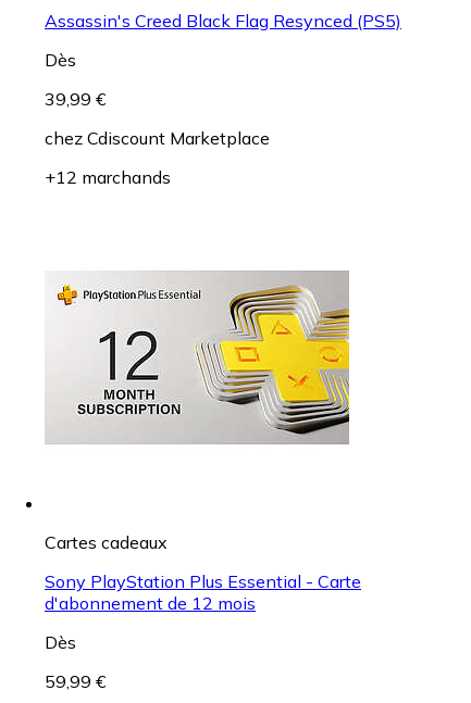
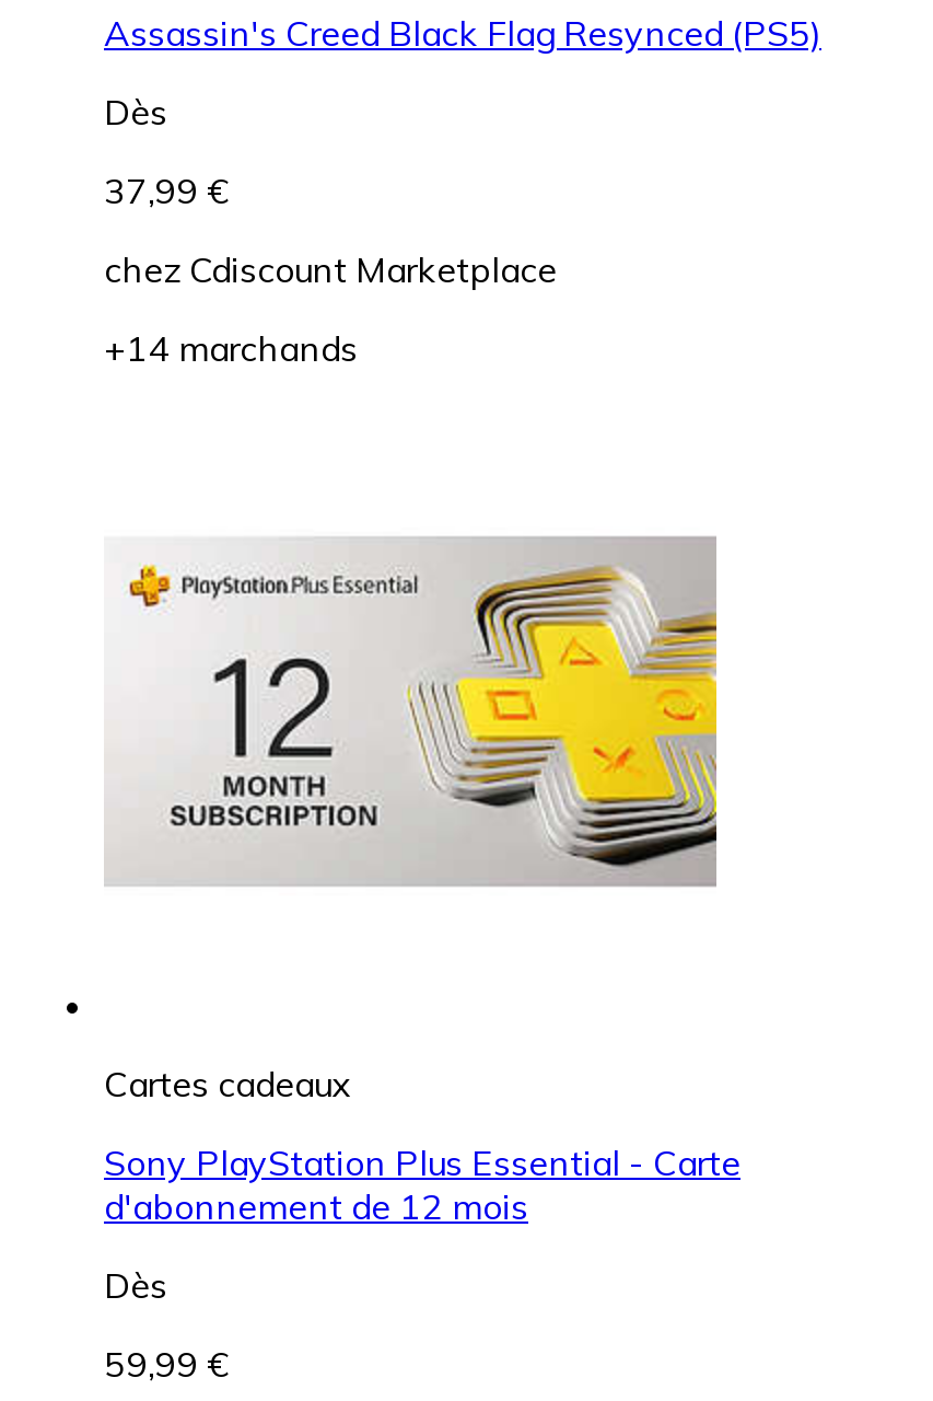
[45,88,106,110] 39,99 € -> [104,168,226,212] 37,99 €
[45,166,171,188] +12 marchands -> [104,326,358,370] +14 marchands

